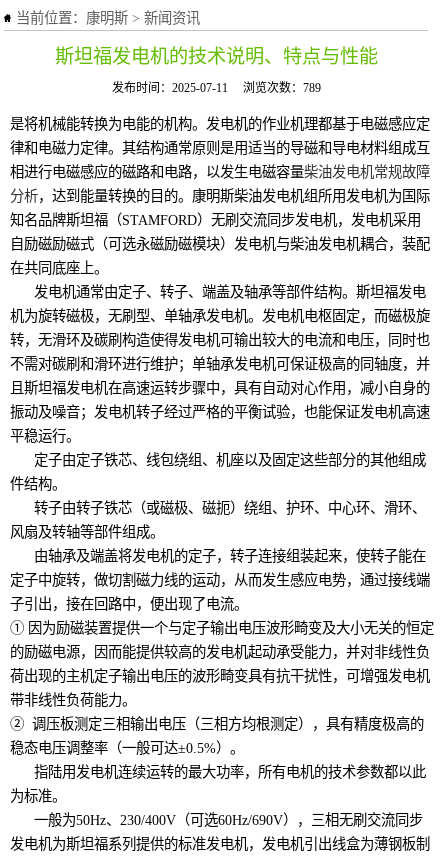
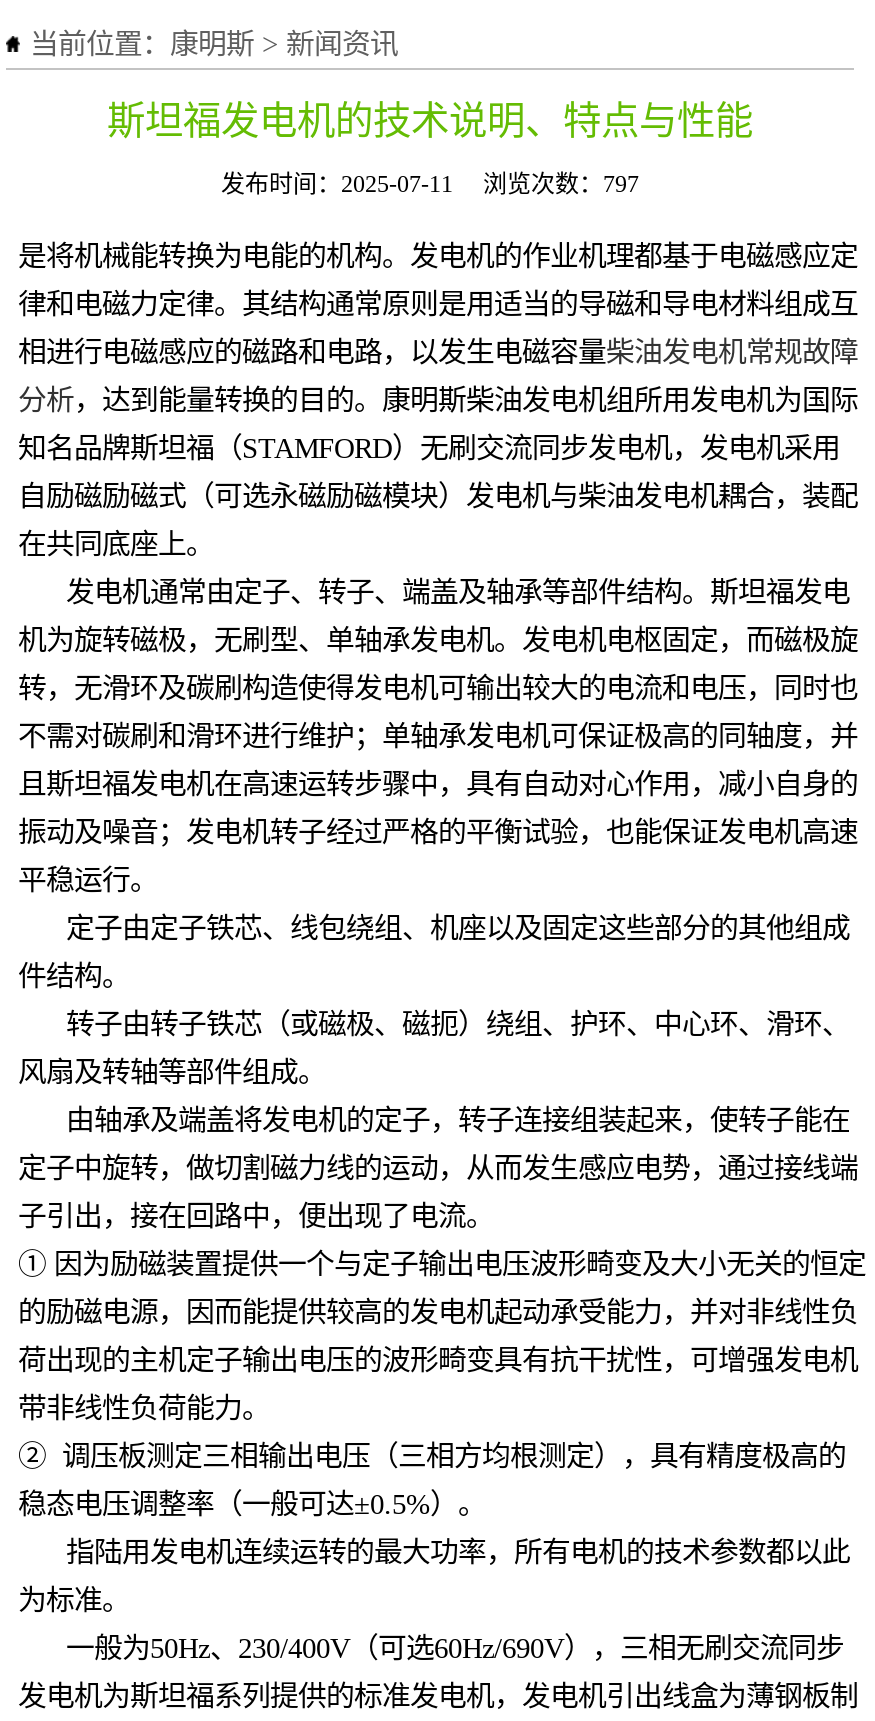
[111,81,320,95] 发布时间：2025-07-11 浏览次数：789 -> [221,170,639,198] 发布时间：2025-07-11 浏览次数：797

